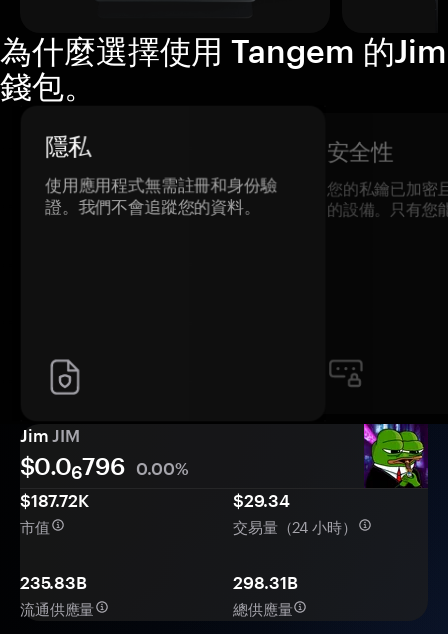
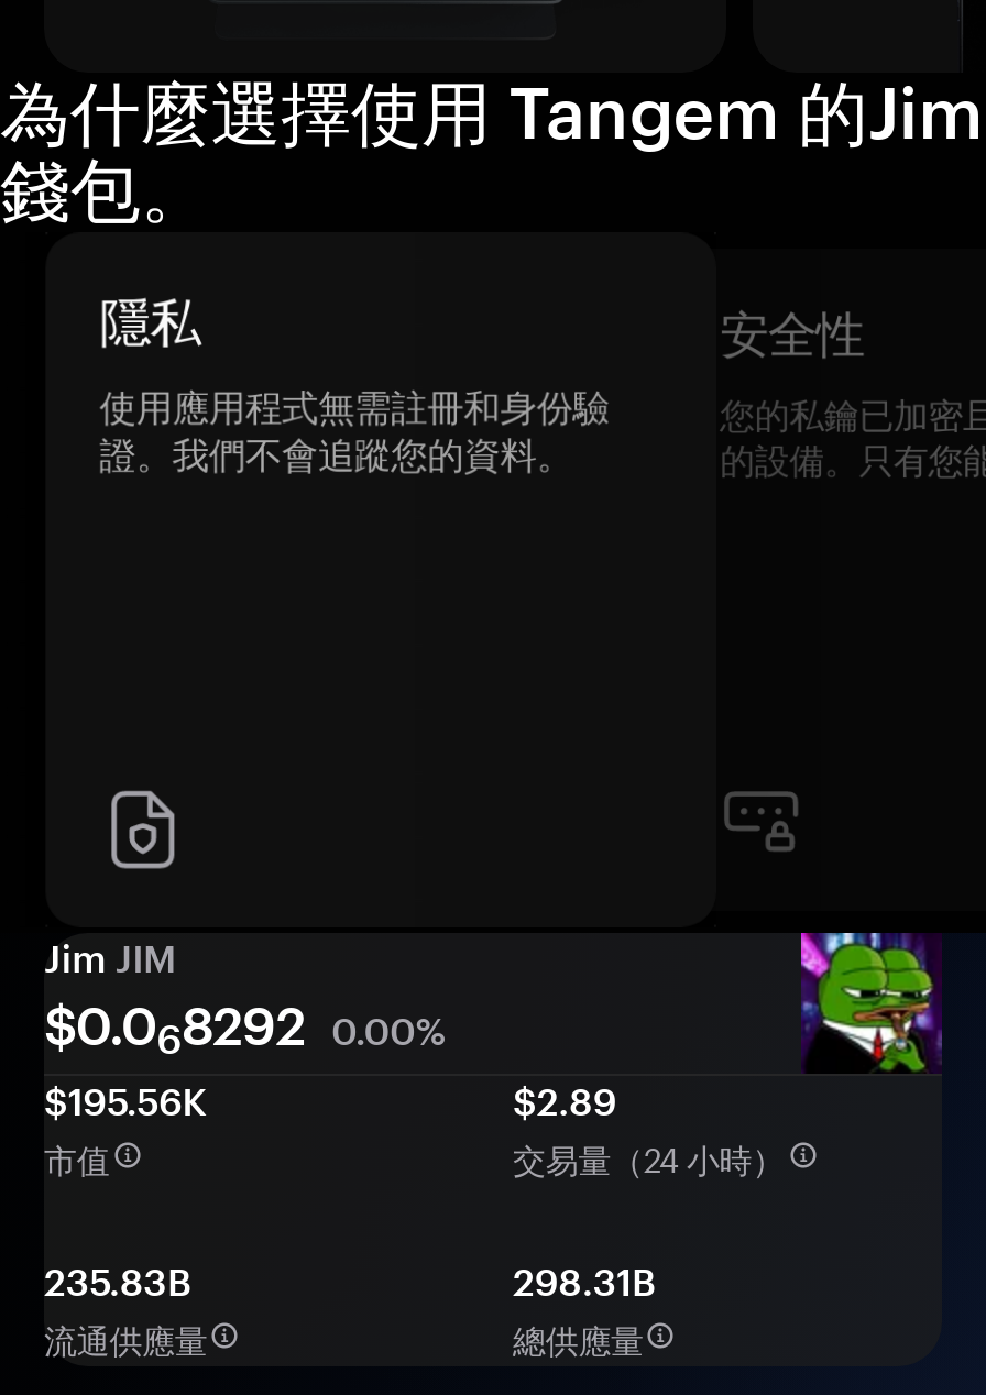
[20,451,188,510] $0.06796 0.00% | $187.72K -> [44,991,446,1121] $0.068292 0.00% | $195.56K
[233,490,290,510] $29.34 -> [513,1077,617,1121] $2.89

